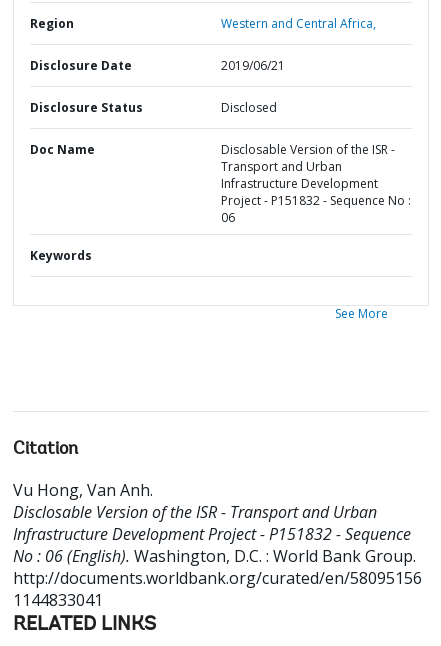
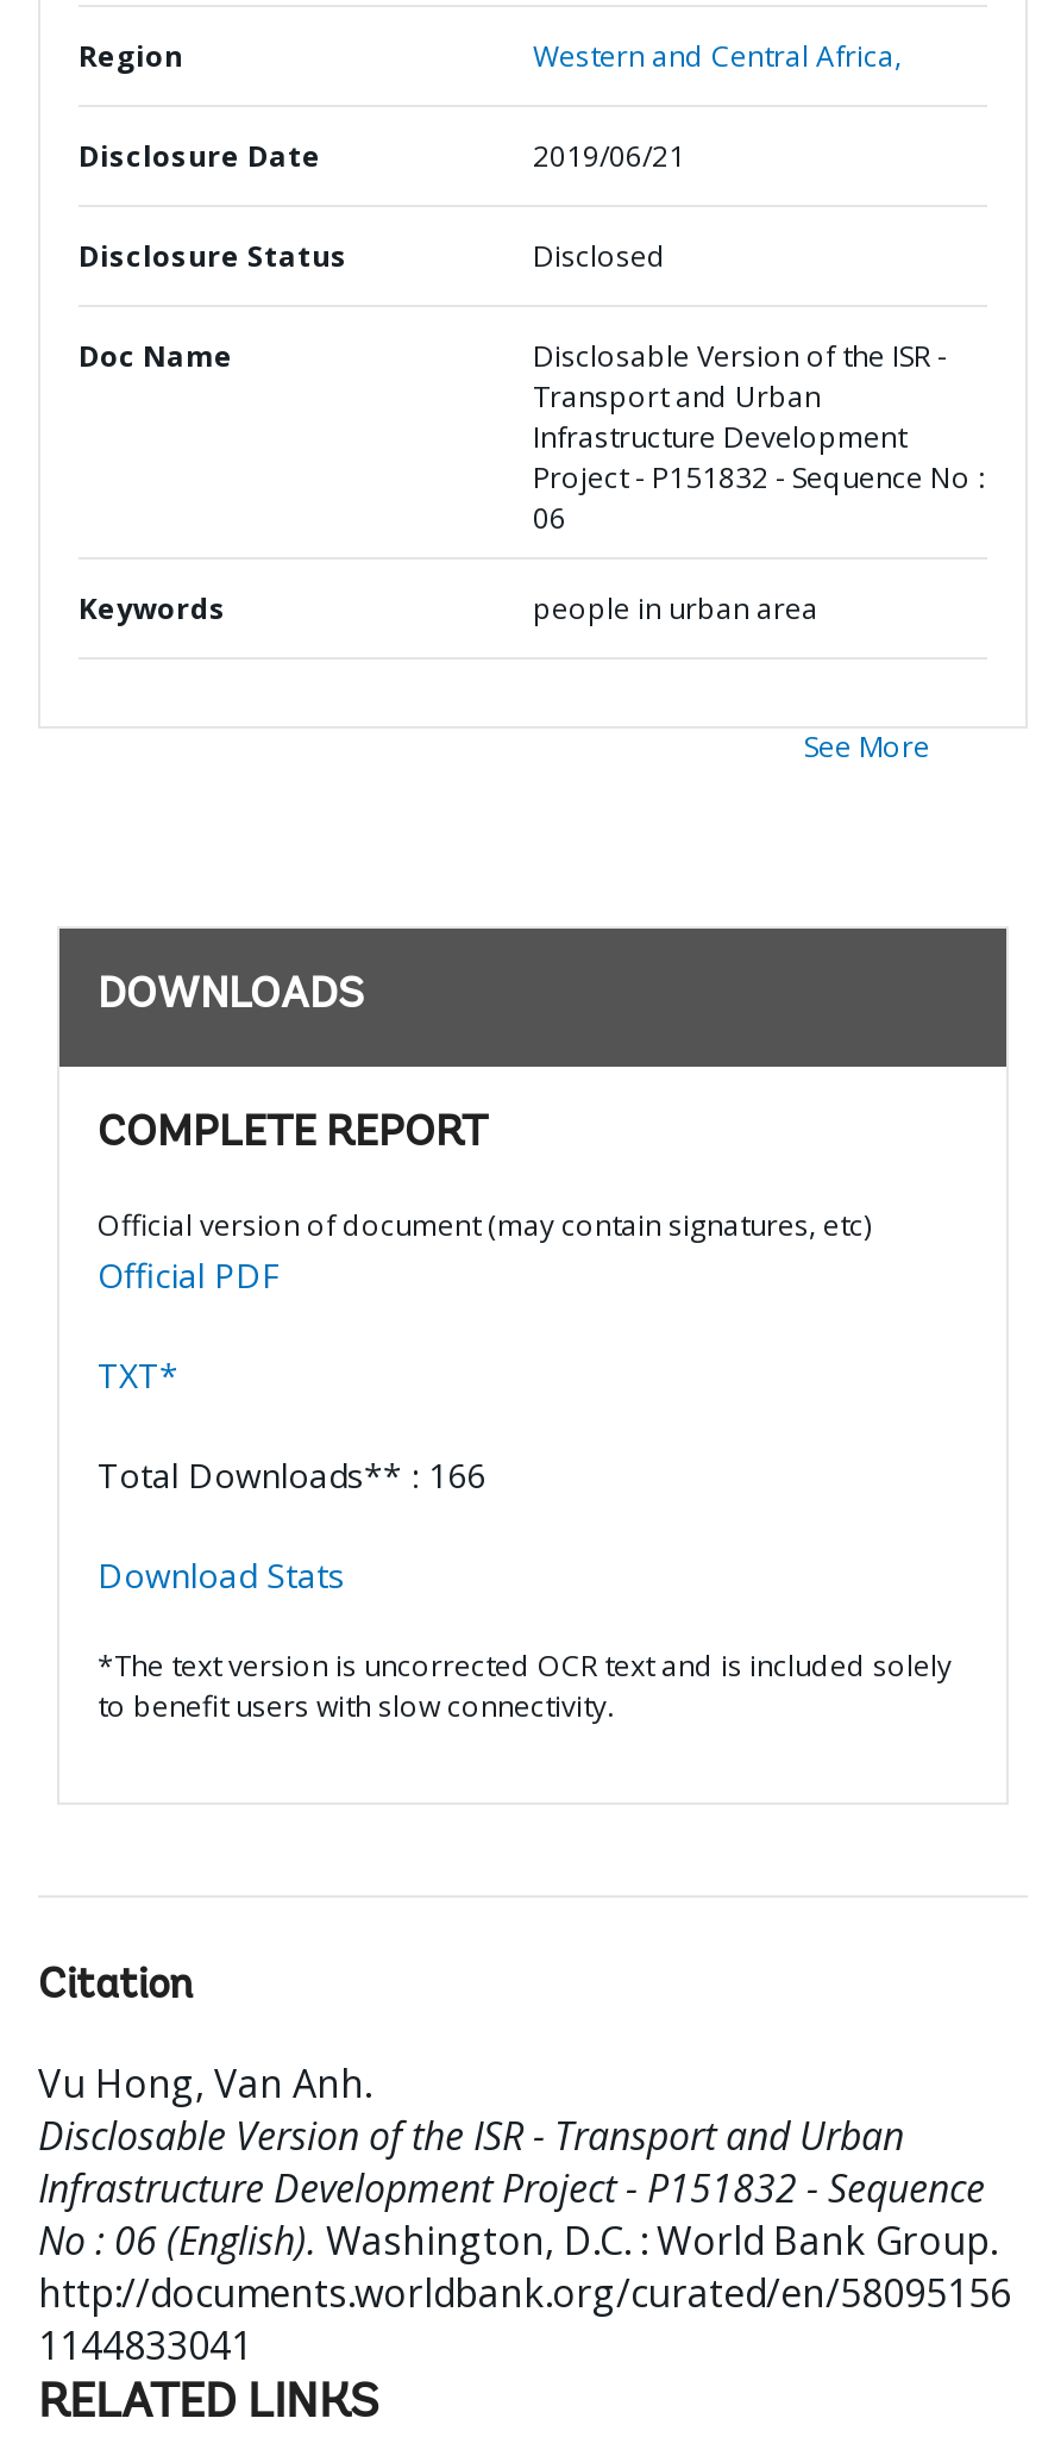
none -> [533,588,818,629] people in urban area
none -> [98,976,952,1726] DOWNLOADS | COMPLETE REPORT | Official version of document (may contain signatures, etc) | Official PDF | TXT* | Total Downloads** : 166 | Download Stats | *The text version is uncorrected OCR text and is included solely | to benefit users with slow connectivity.

